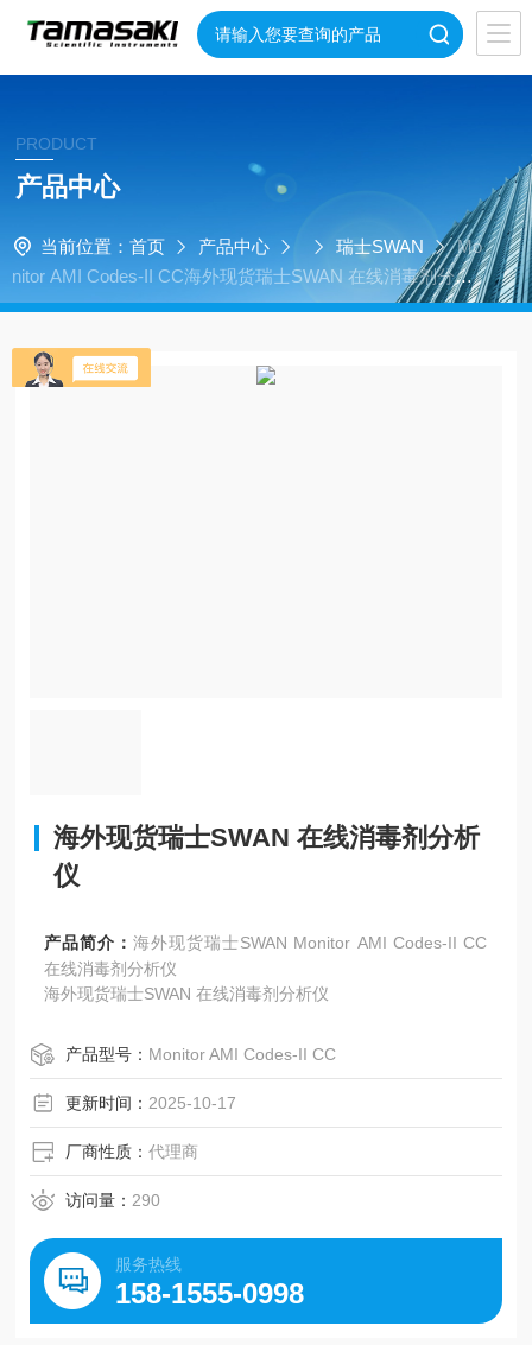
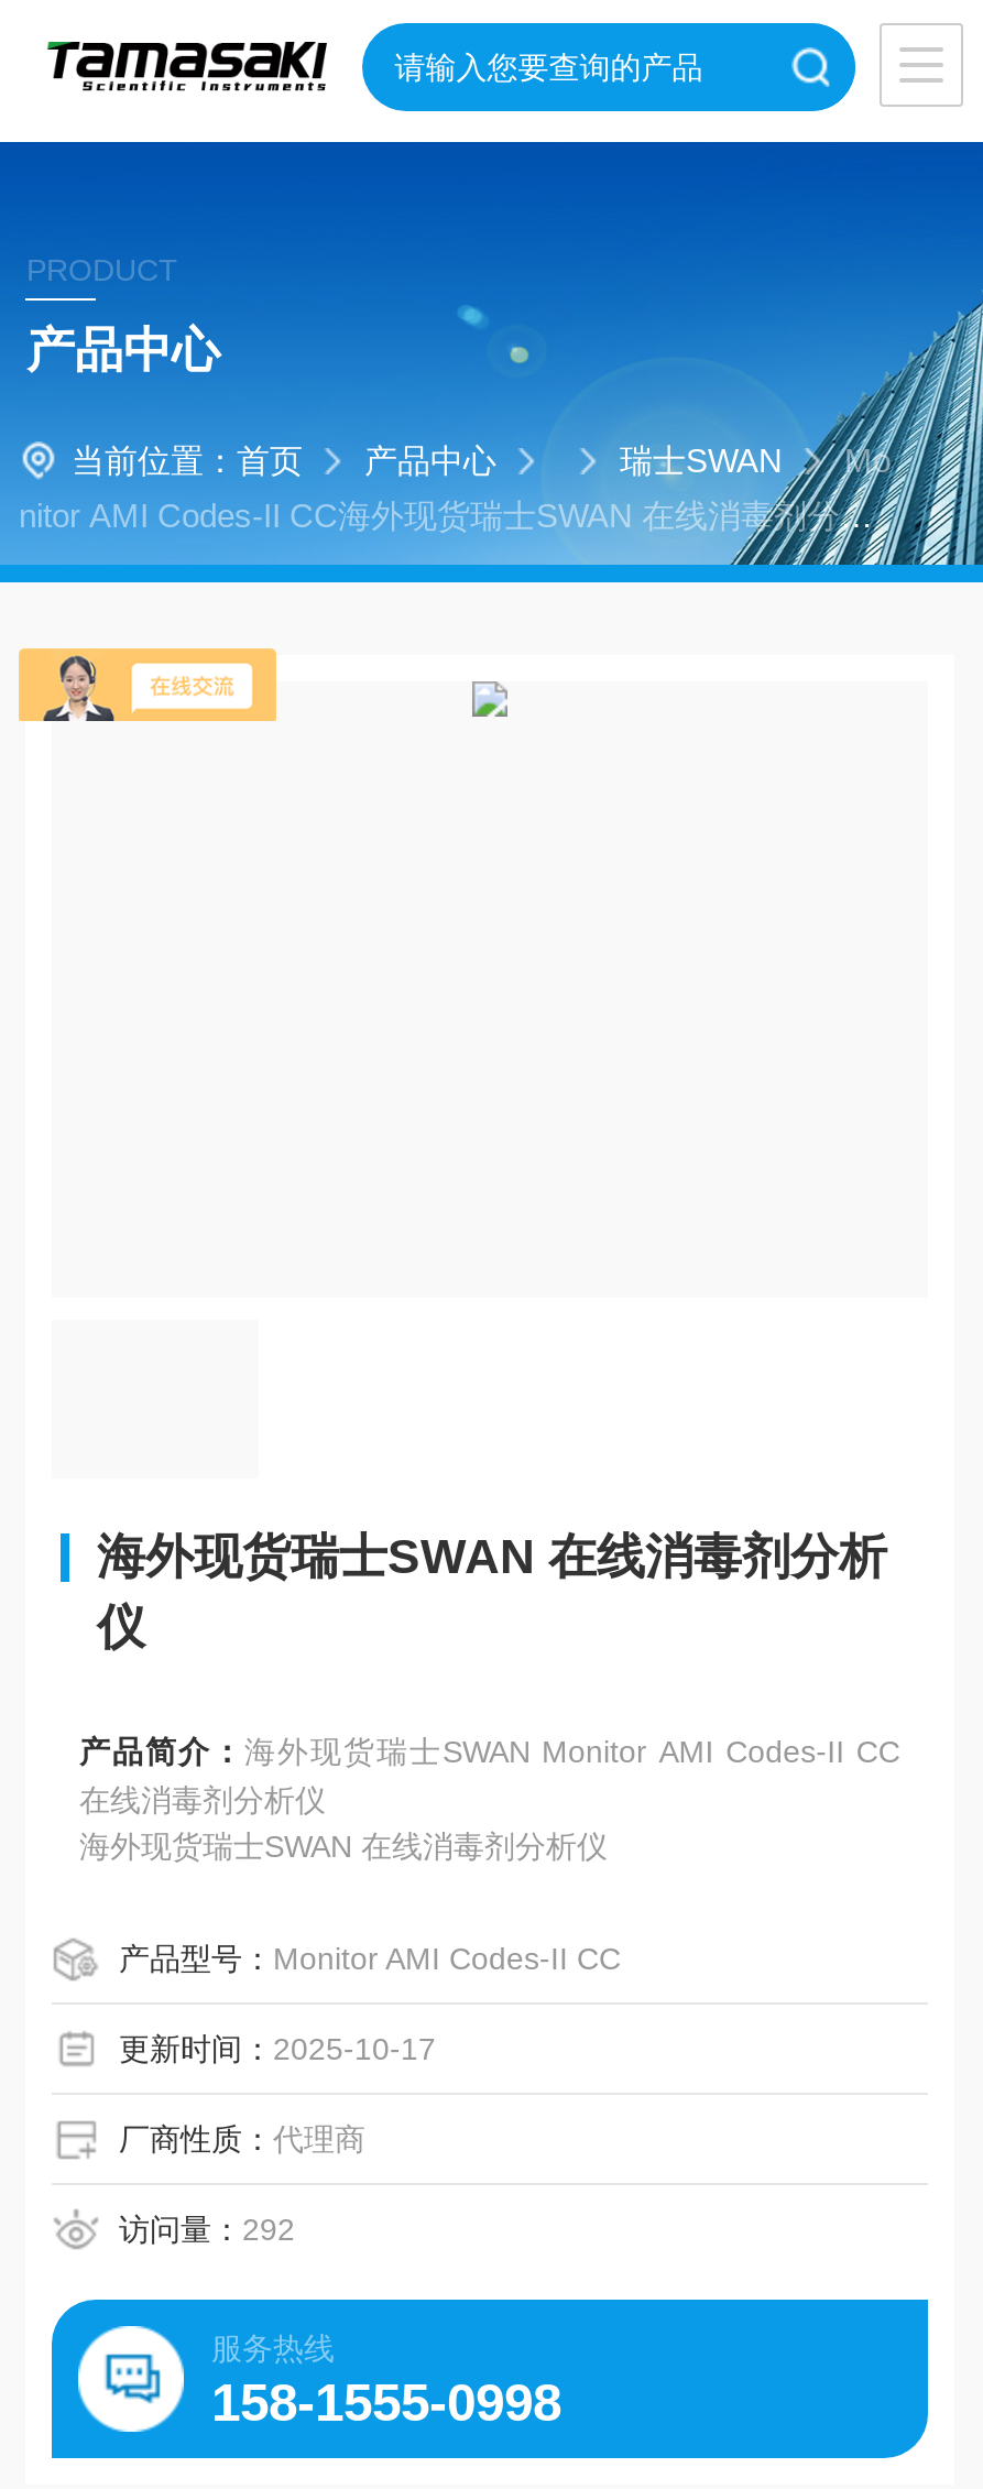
[66,1191,161,1210] 访问量：290 -> [119,2212,295,2247] 访问量：292

